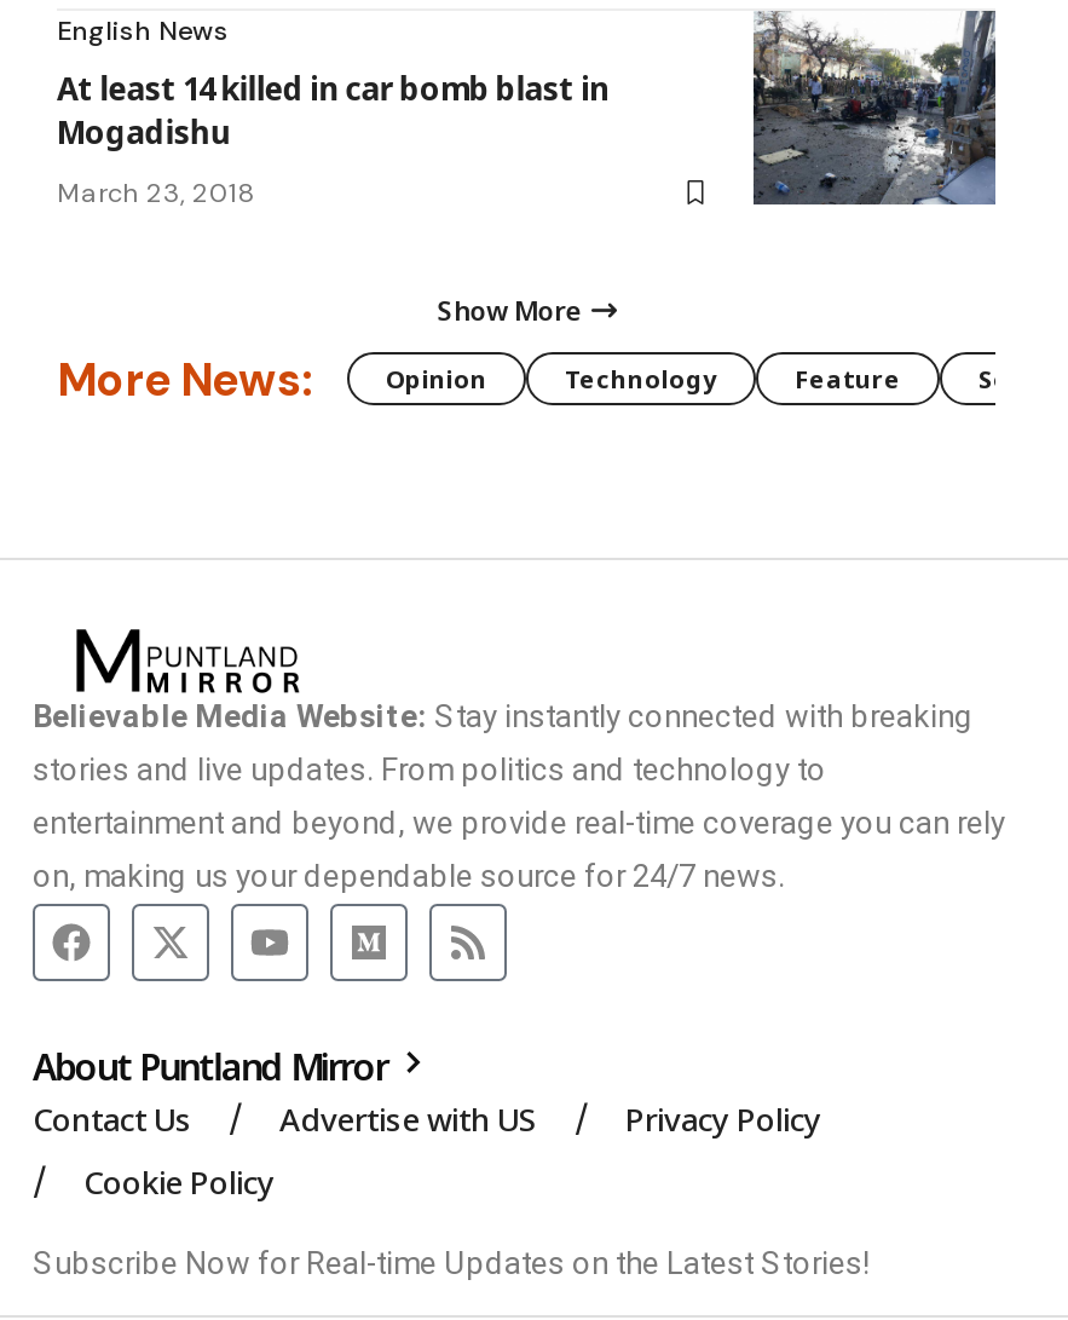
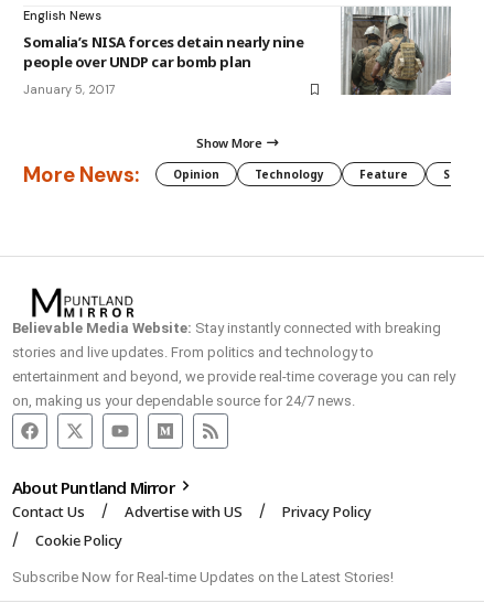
[751,11,998,207] [image] -> [341,6,451,96] [image]
[57,67,610,154] At least 14 killed in car bomb blast in | Mogadishu -> [23,32,303,72] Somalia’s NISA forces detain nearly nine | people over UNDP car bomb plan
[57,176,255,210] March 23, 2018 -> [23,82,116,97] January 5, 2017

